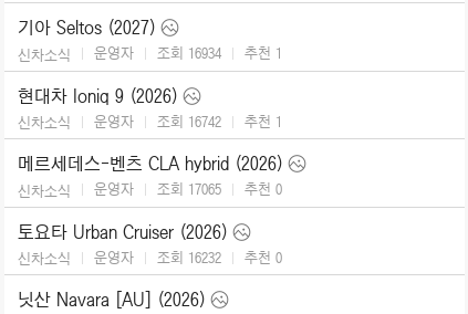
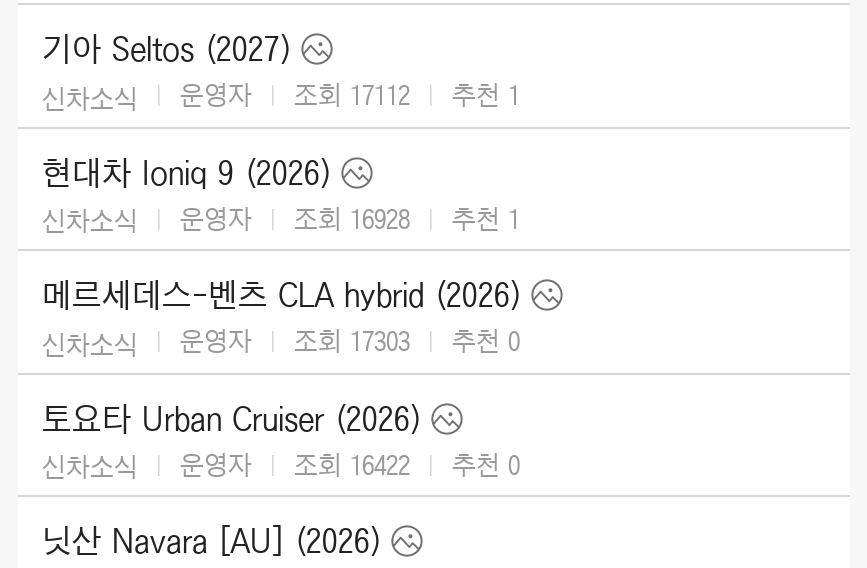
[18,43,282,64] 신차소식 운영자 조회 16934 추천 1 -> [42,78,520,115] 신차소식 운영자 조회 17112 추천 1
[18,111,282,132] 신차소식 운영자 조회 16742 추천 1 -> [42,201,520,238] 신차소식 운영자 조회 16928 추천 1
[18,179,282,200] 신차소식 운영자 조회 17065 추천 0 -> [42,324,520,361] 신차소식 운영자 조회 17303 추천 0
[18,247,282,268] 신차소식 운영자 조회 16232 추천 0 -> [42,447,520,484] 신차소식 운영자 조회 16422 추천 0

